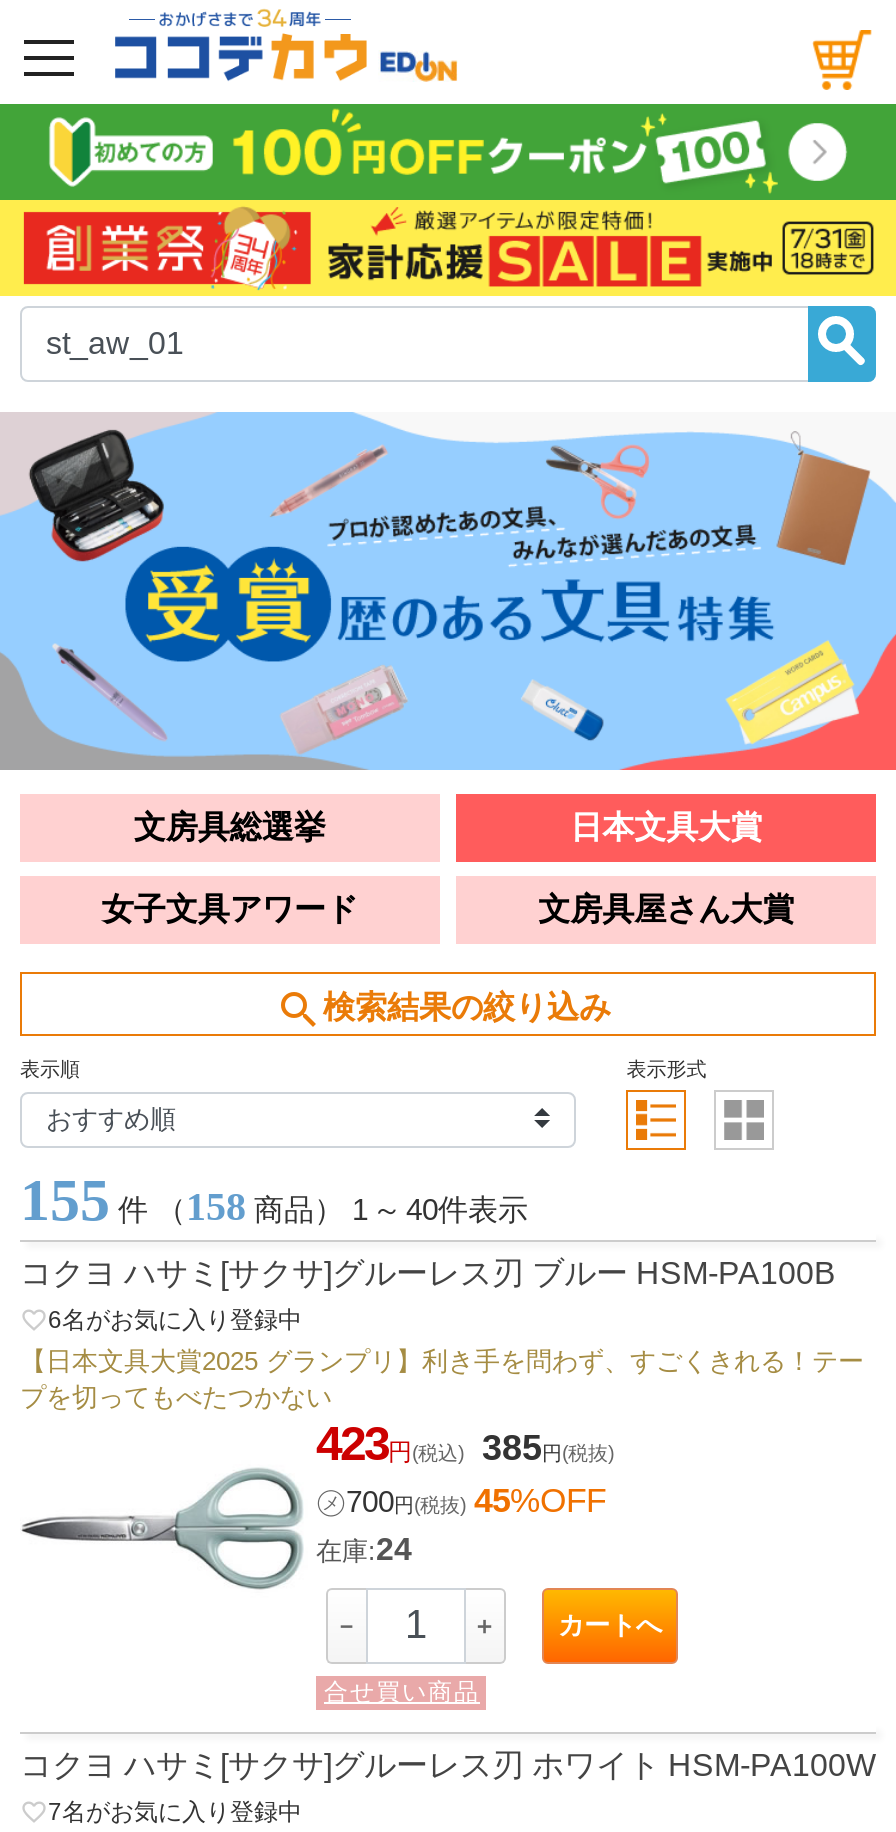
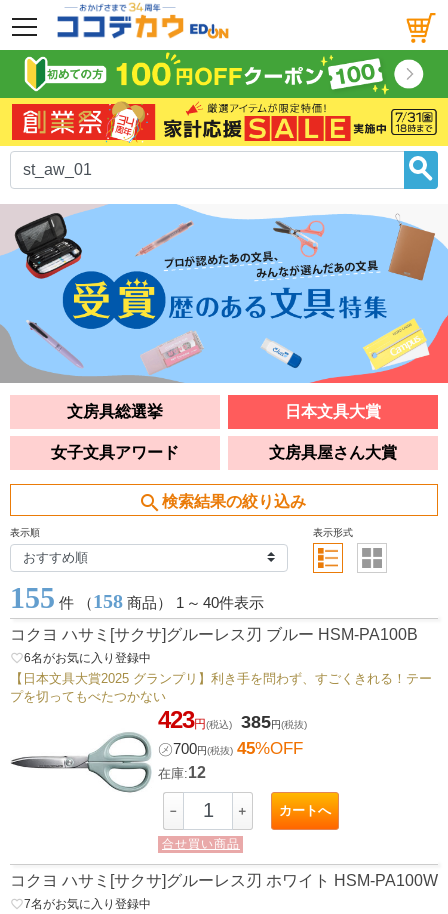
[316,1531,412,1565] 在庫:24 -> [158,763,206,780] 在庫:12

